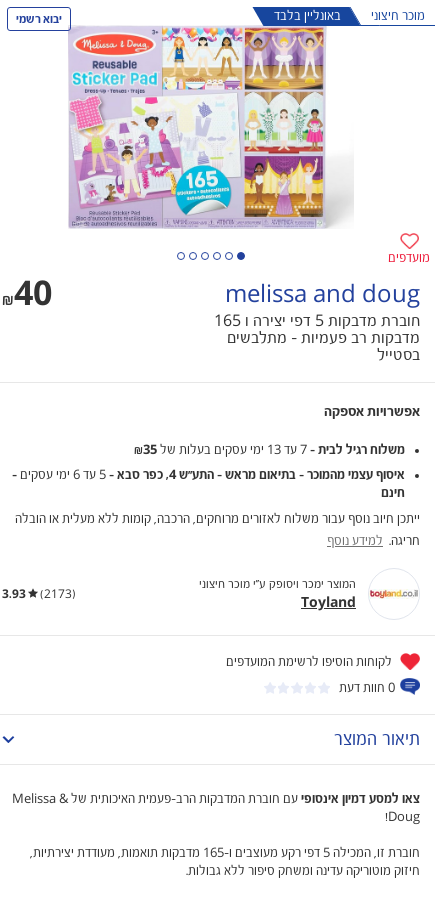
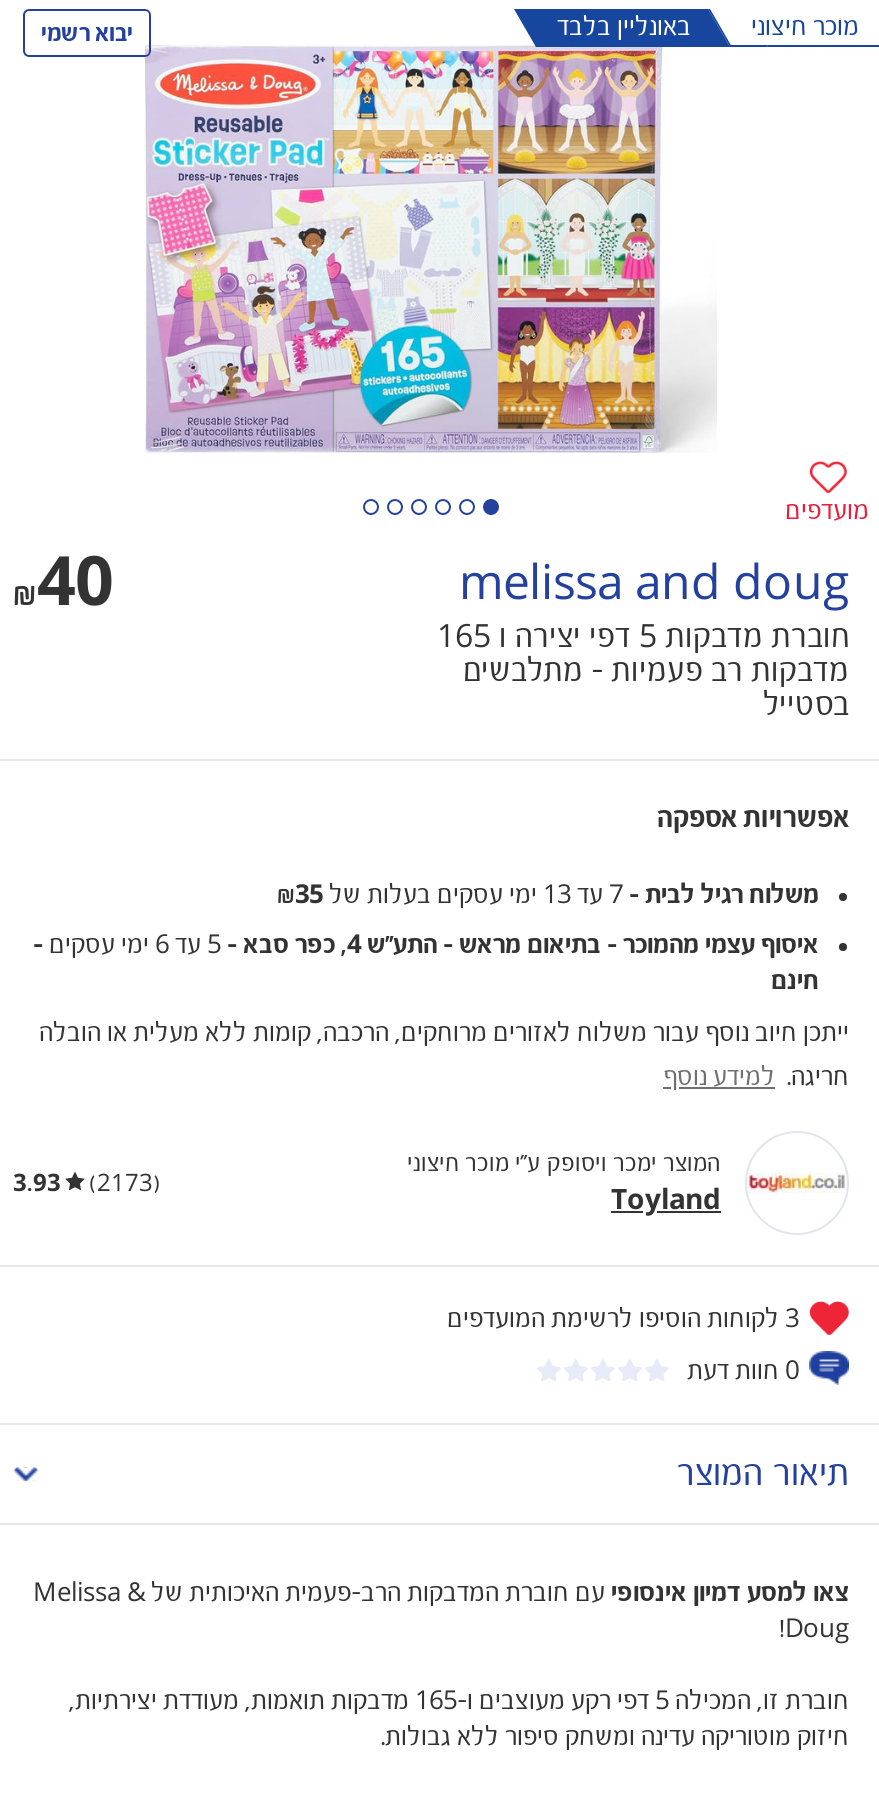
[226,655,395,669] לקוחות הוסיפו לרשימת המועדפים -> [447,1306,799,1334] 3 לקוחות הוסיפו לרשימת המועדפים

